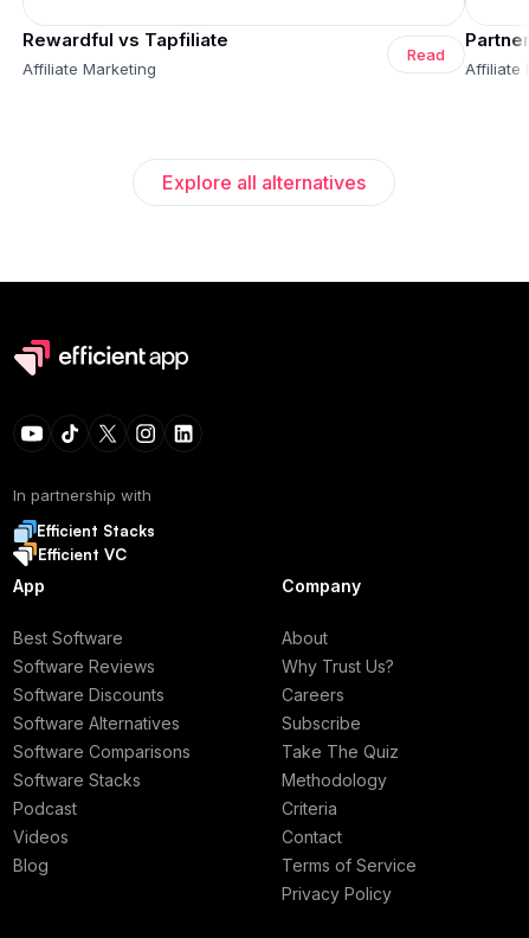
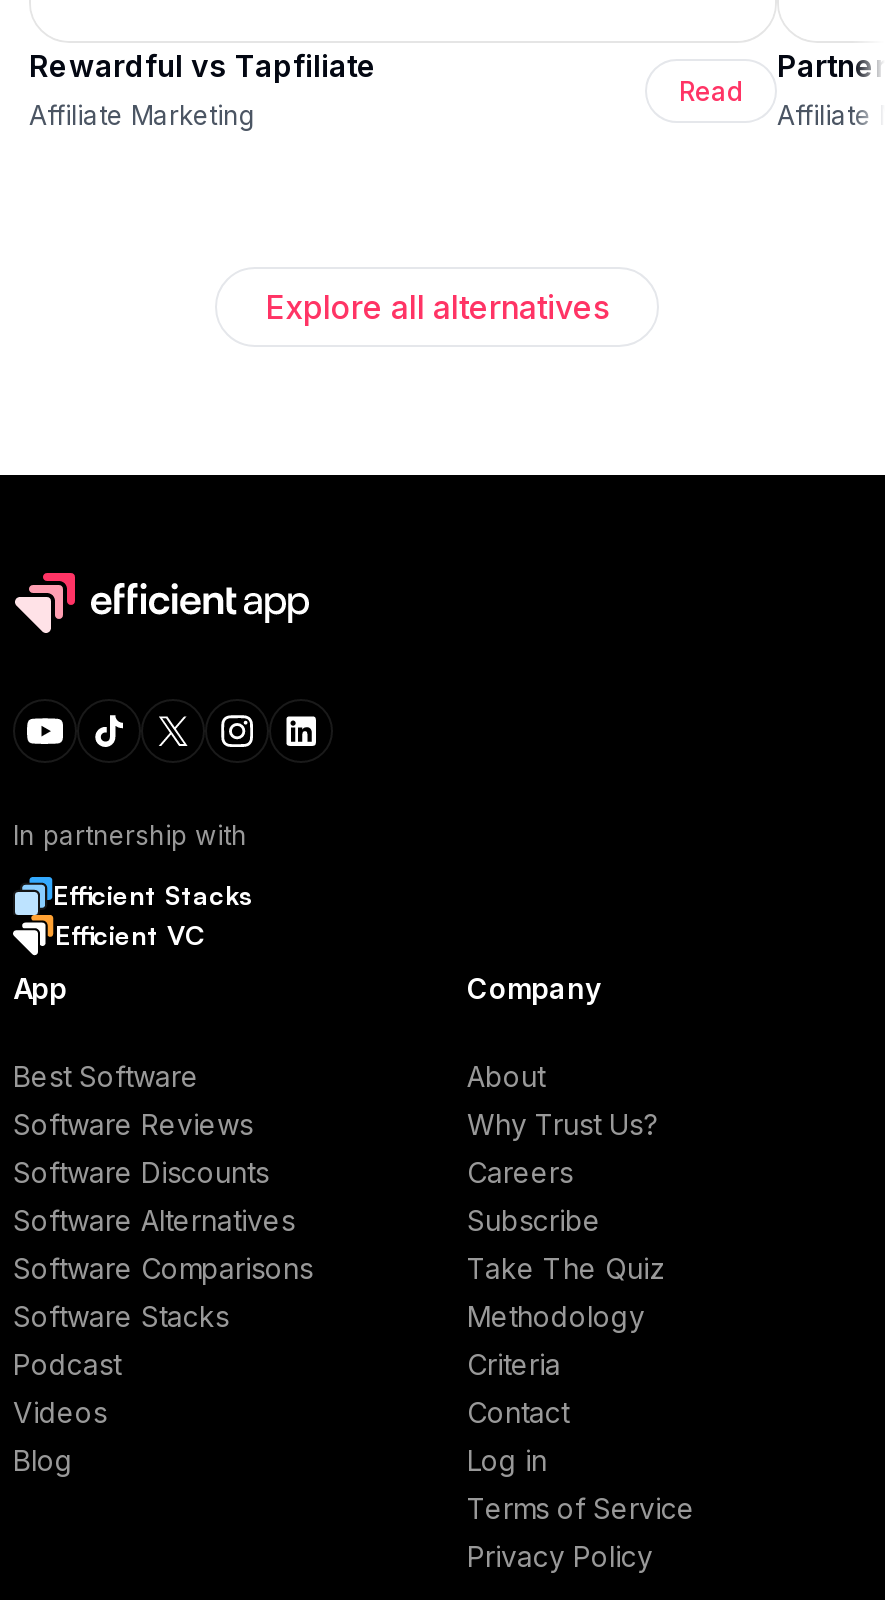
none -> [467,1443,547,1477] Log in

